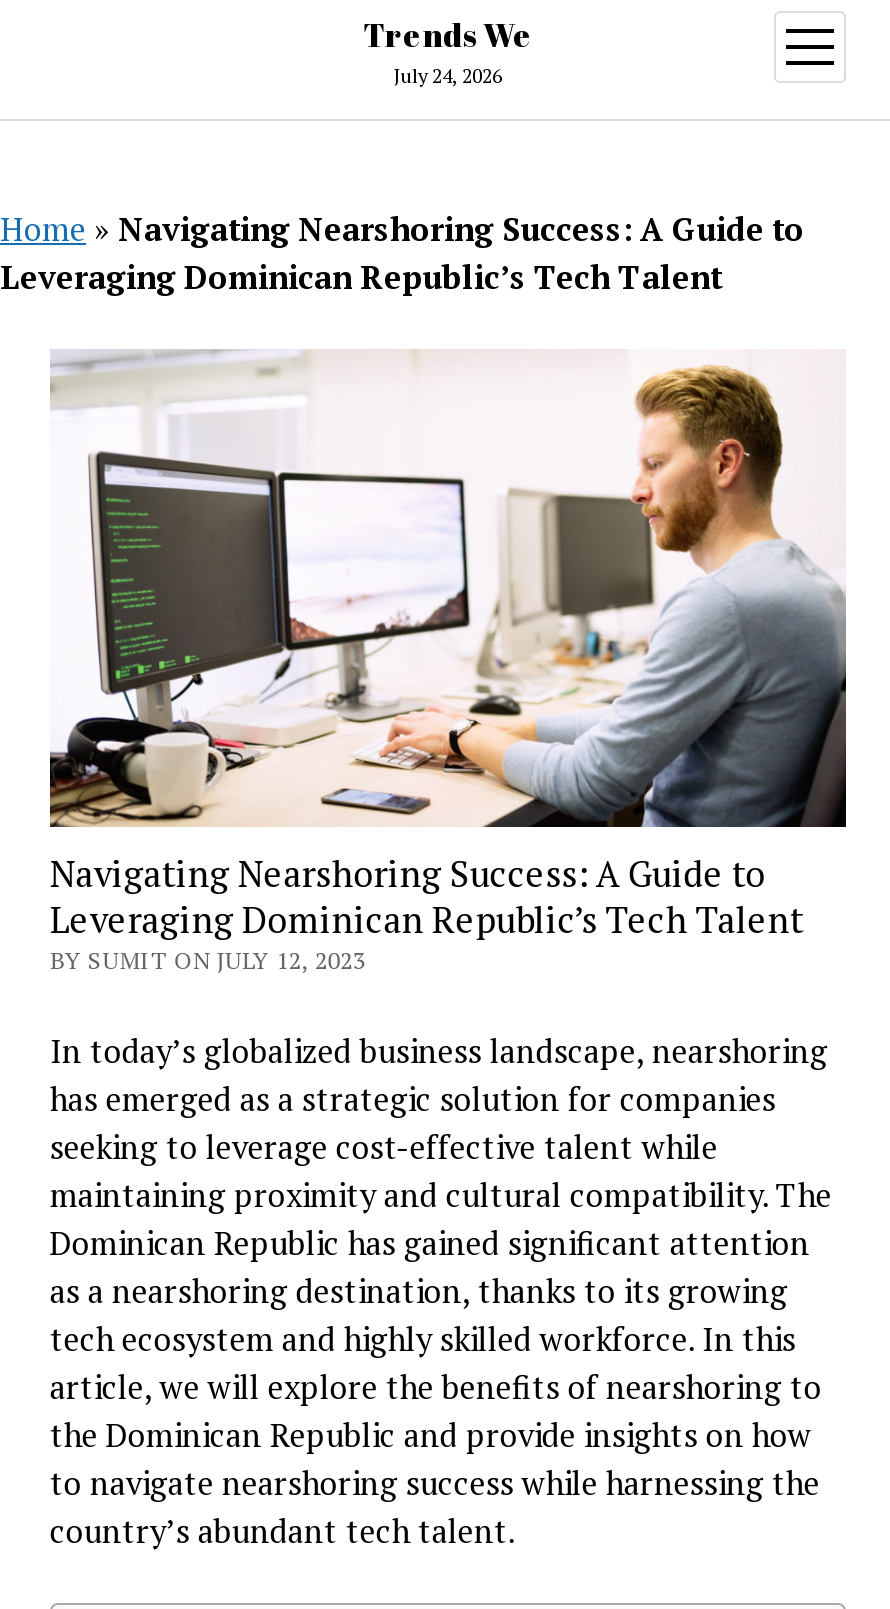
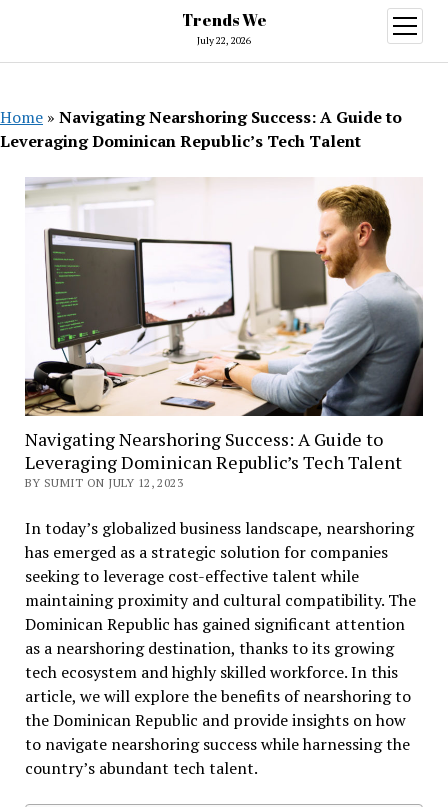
[394,63,502,89] July 24, 2026 -> [197,34,251,47] July 22, 2026

